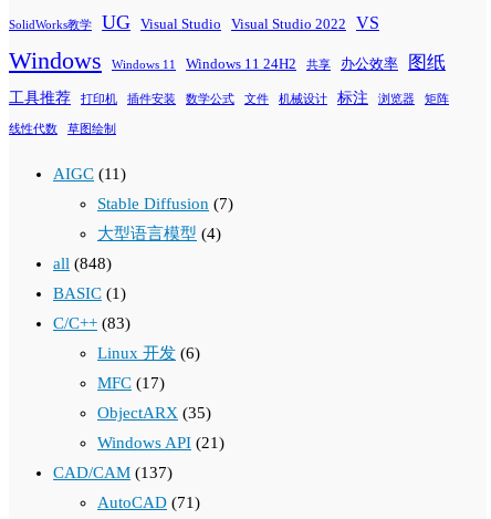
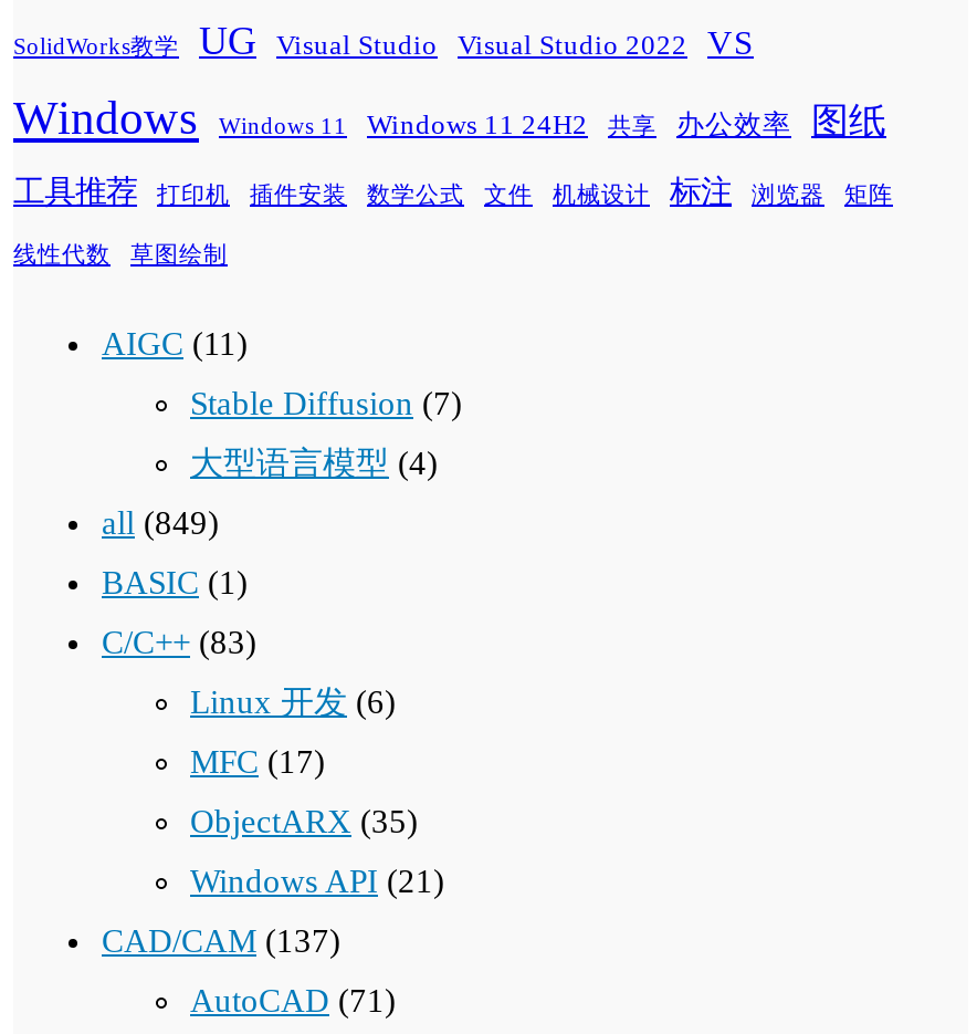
[53,255,112,273] all (848) -> [102,506,219,542] all (849)

